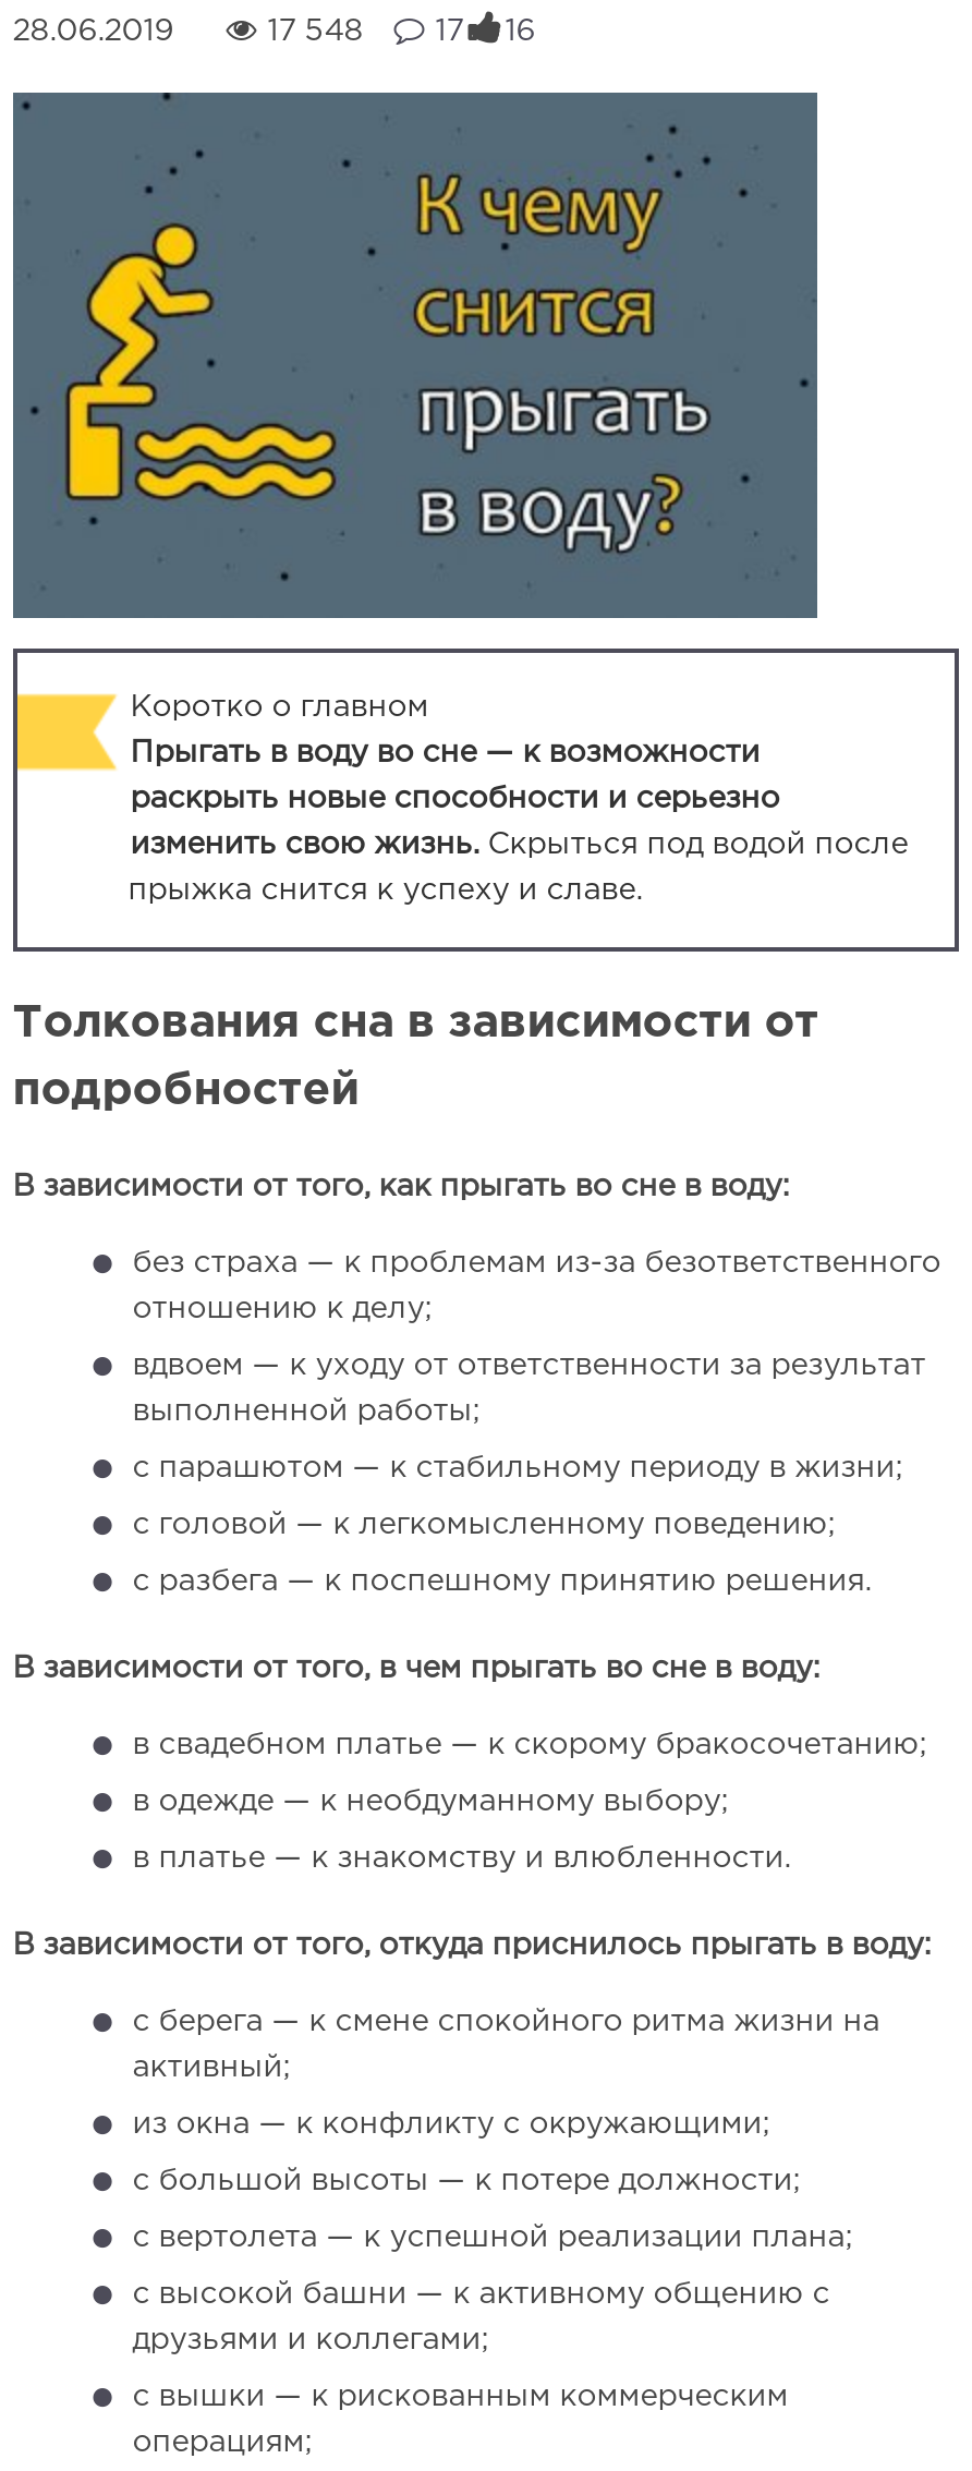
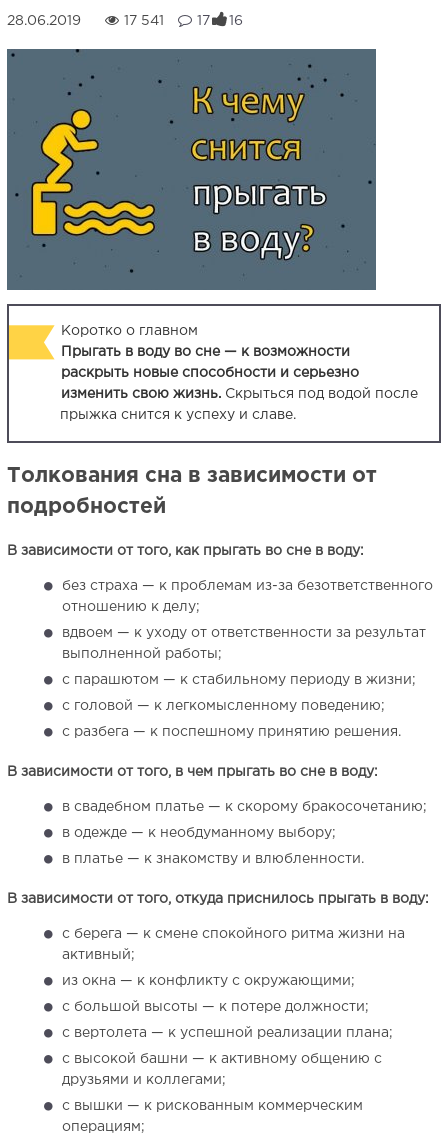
[267,19,363,45] 17 548 -> [124,15,164,27] 17 541

